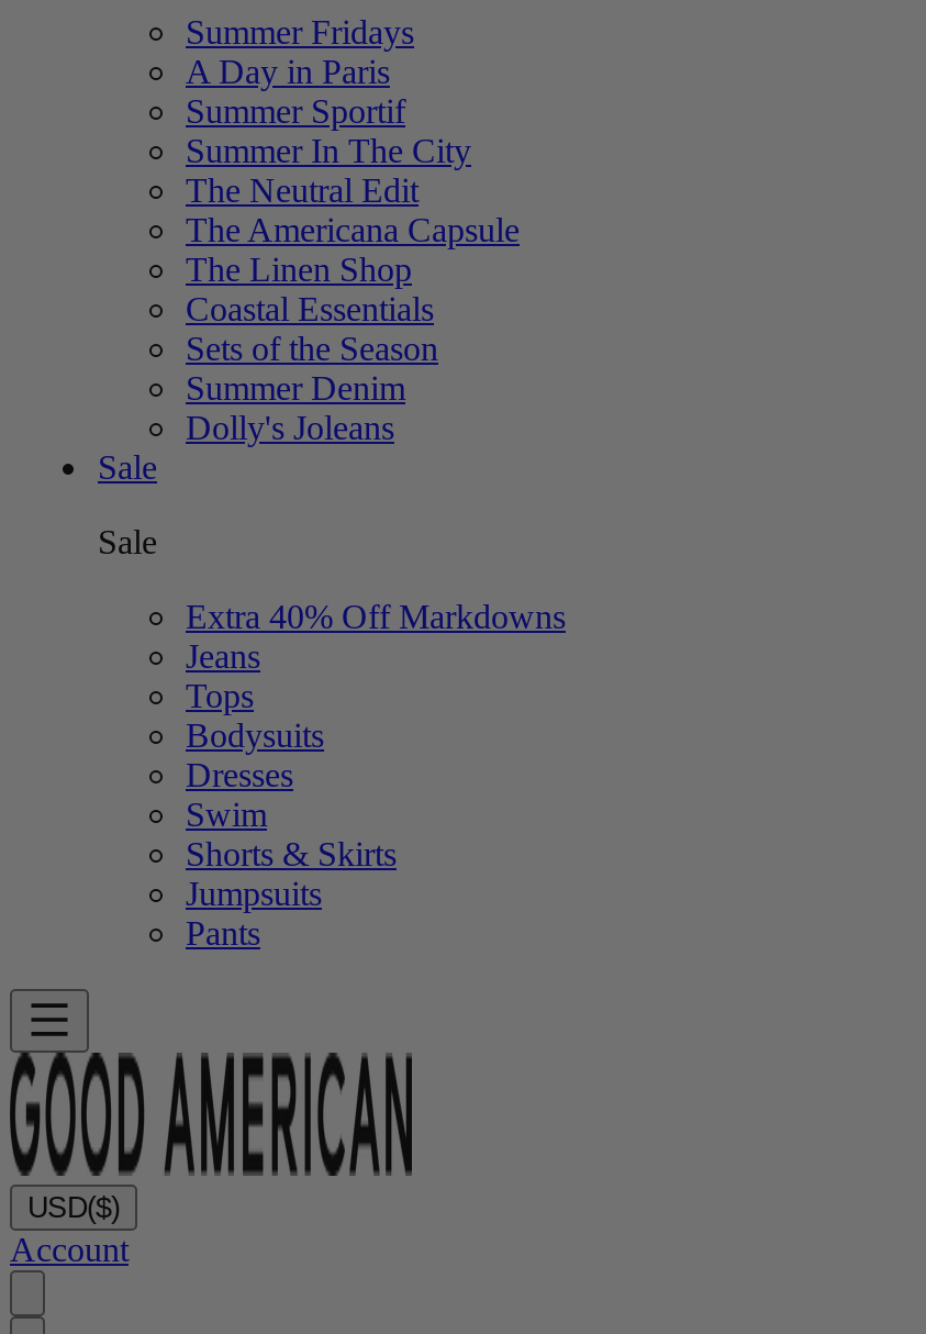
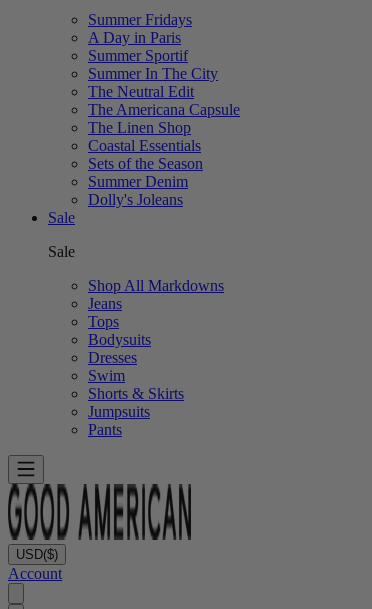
[186,598,566,635] Extra 40% Off Markdowns -> [88,277,224,294] Shop All Markdowns

